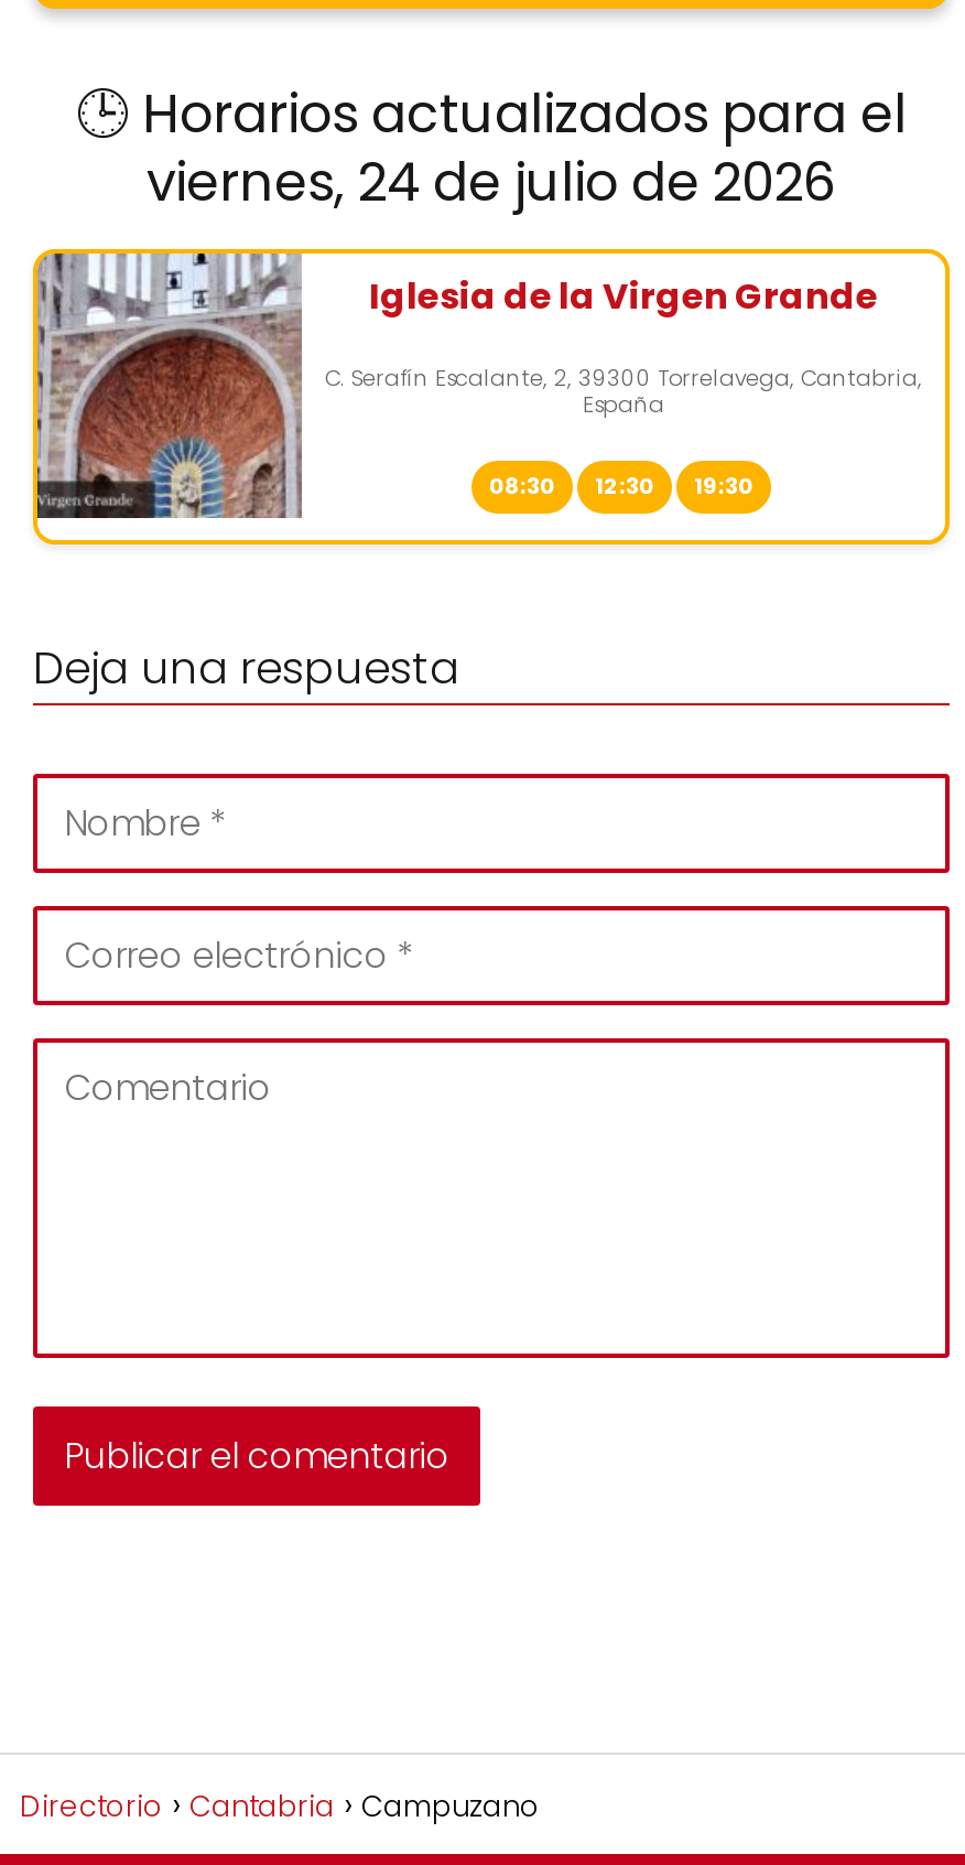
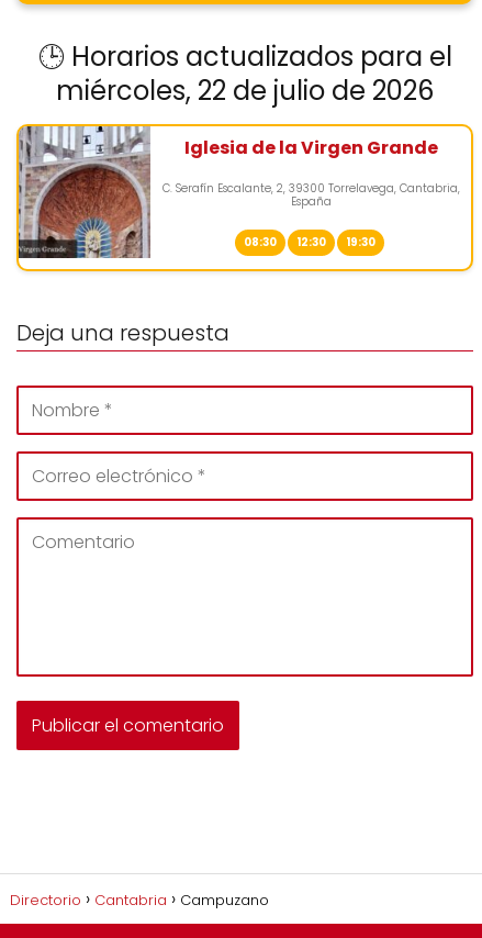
[147,145,836,218] viernes, 24 de julio de 2026 -> [56,72,434,109] miércoles, 22 de julio de 2026

